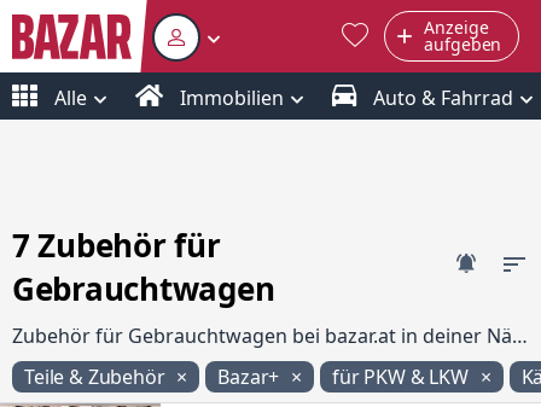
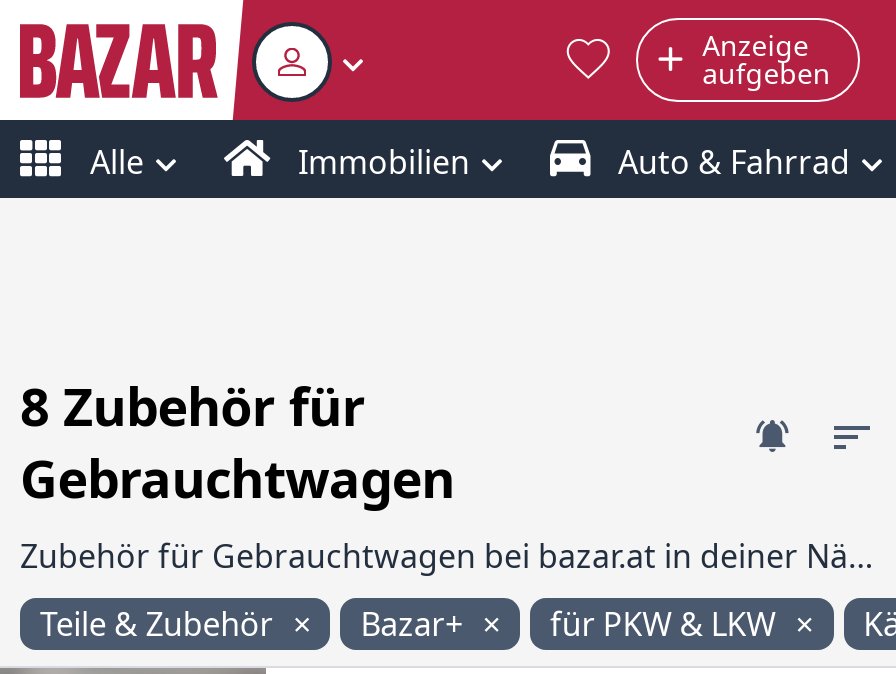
[12,223,221,267] 7 Zubehör für -> [20,370,365,442] 8 Zubehör für

